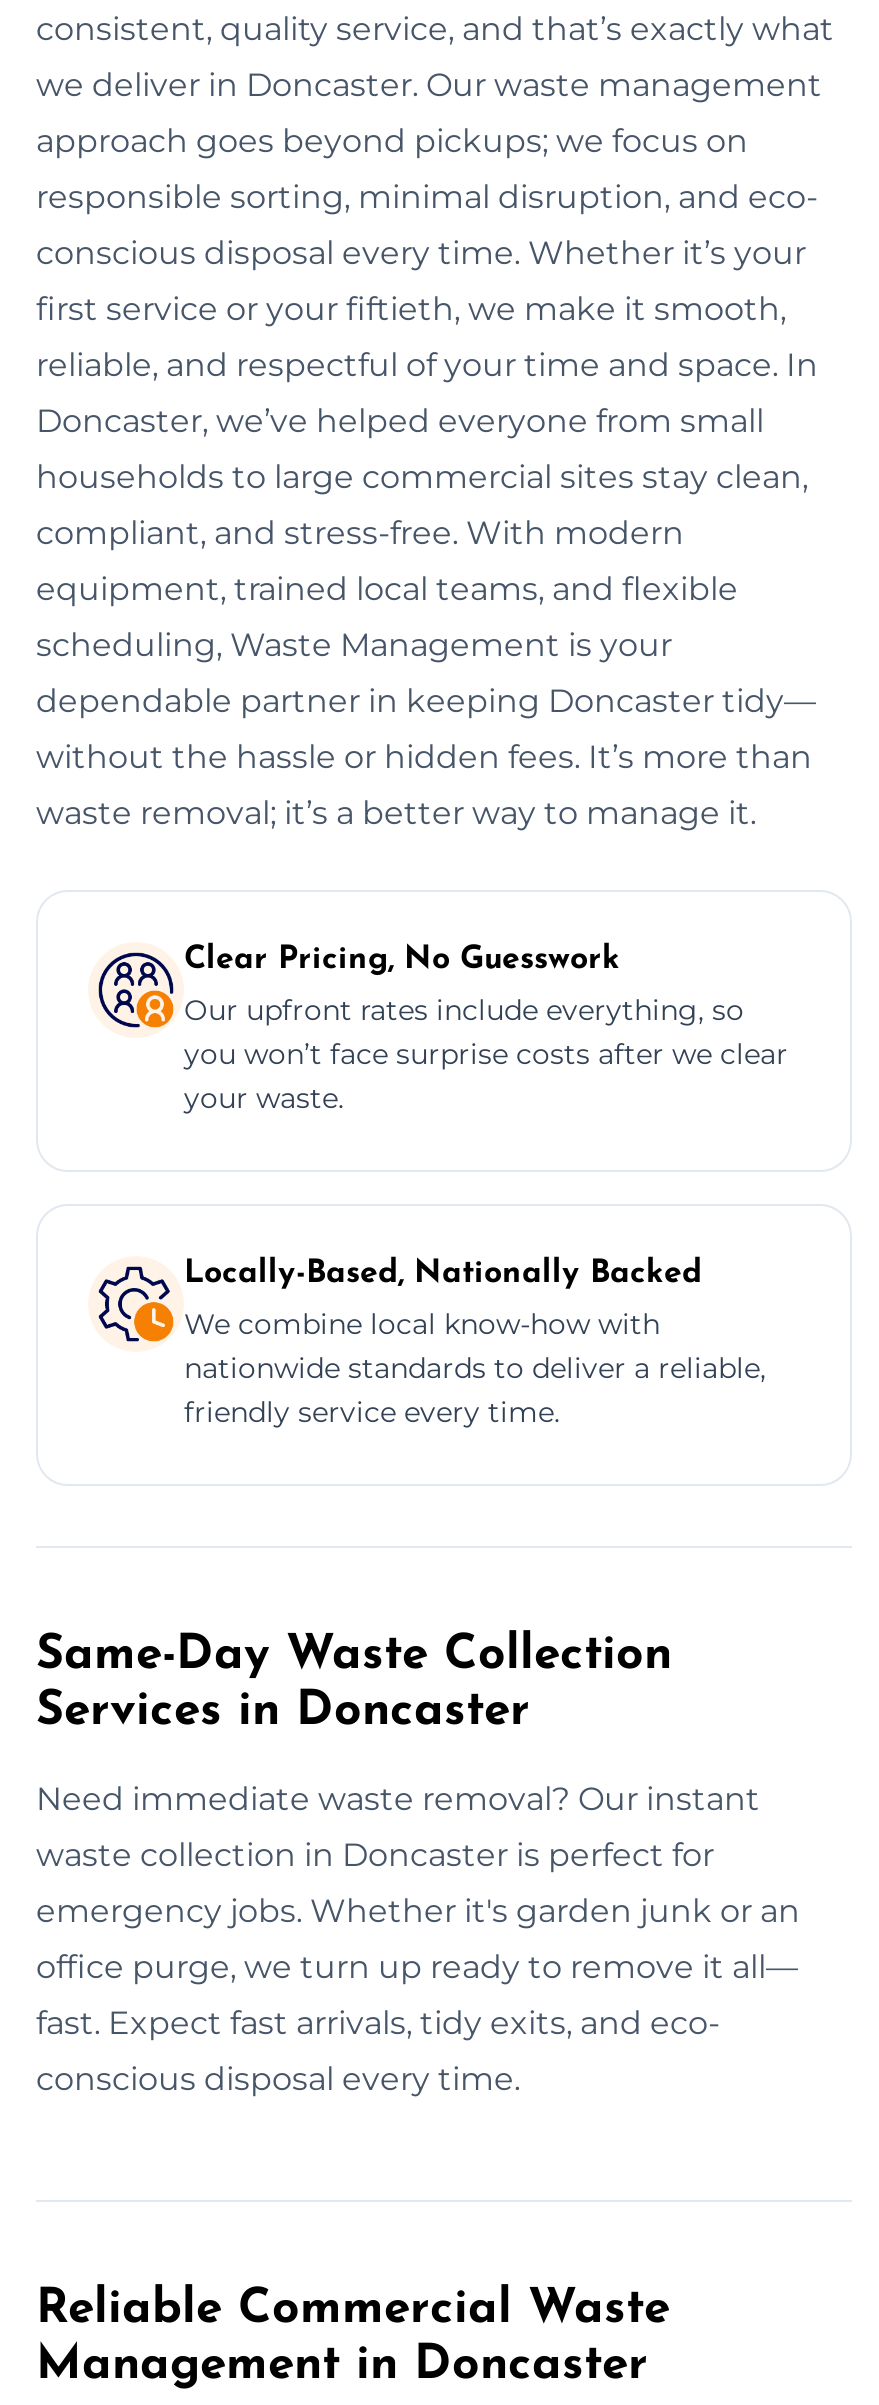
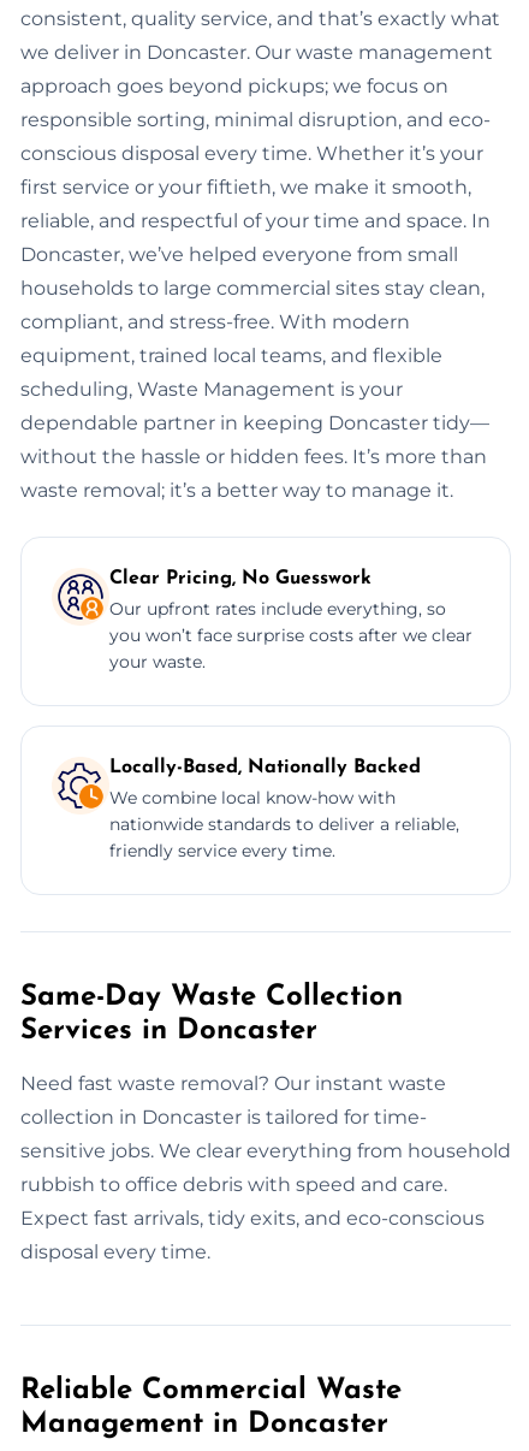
[36,1779,760,1817] Need immediate waste removal? Our instant -> [20,1072,446,1095] Need fast waste removal? Our instant waste
[36,1835,714,1873] waste collection in Doncaster is perfect for -> [20,1105,427,1128] collection in Doncaster is tailored for time-
[36,1891,800,1929] emergency jobs. Whether it's garden junk or an -> [20,1139,511,1162] sensitive jobs. We clear everything from household
[36,1947,798,1985] office purge, we turn up ready to remove it all— -> [20,1173,447,1196] rubbish to office debris with speed and care.
[36,2003,720,2041] fast. Expect fast arrivals, tidy exits, and eco- -> [20,1206,485,1229] Expect fast arrivals, tidy exits, and eco-conscious
[36,2059,520,2097] conscious disposal every time. -> [20,1240,210,1263] disposal every time.

